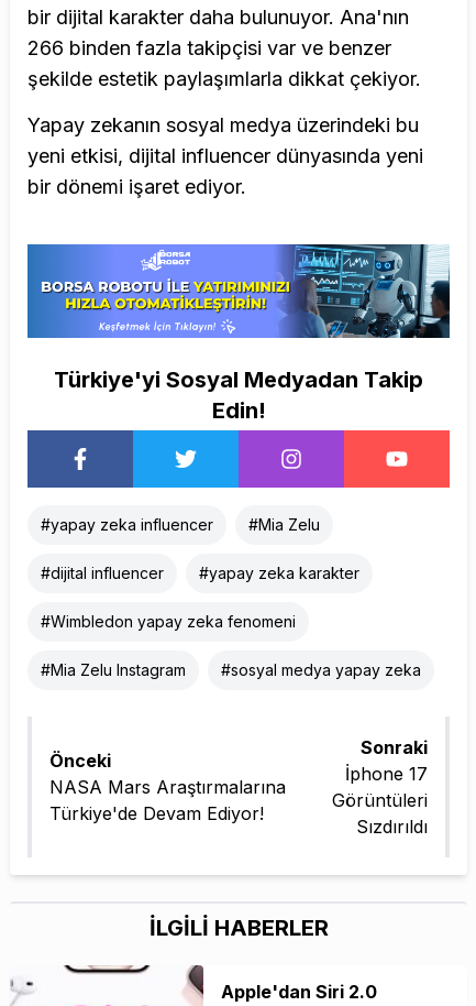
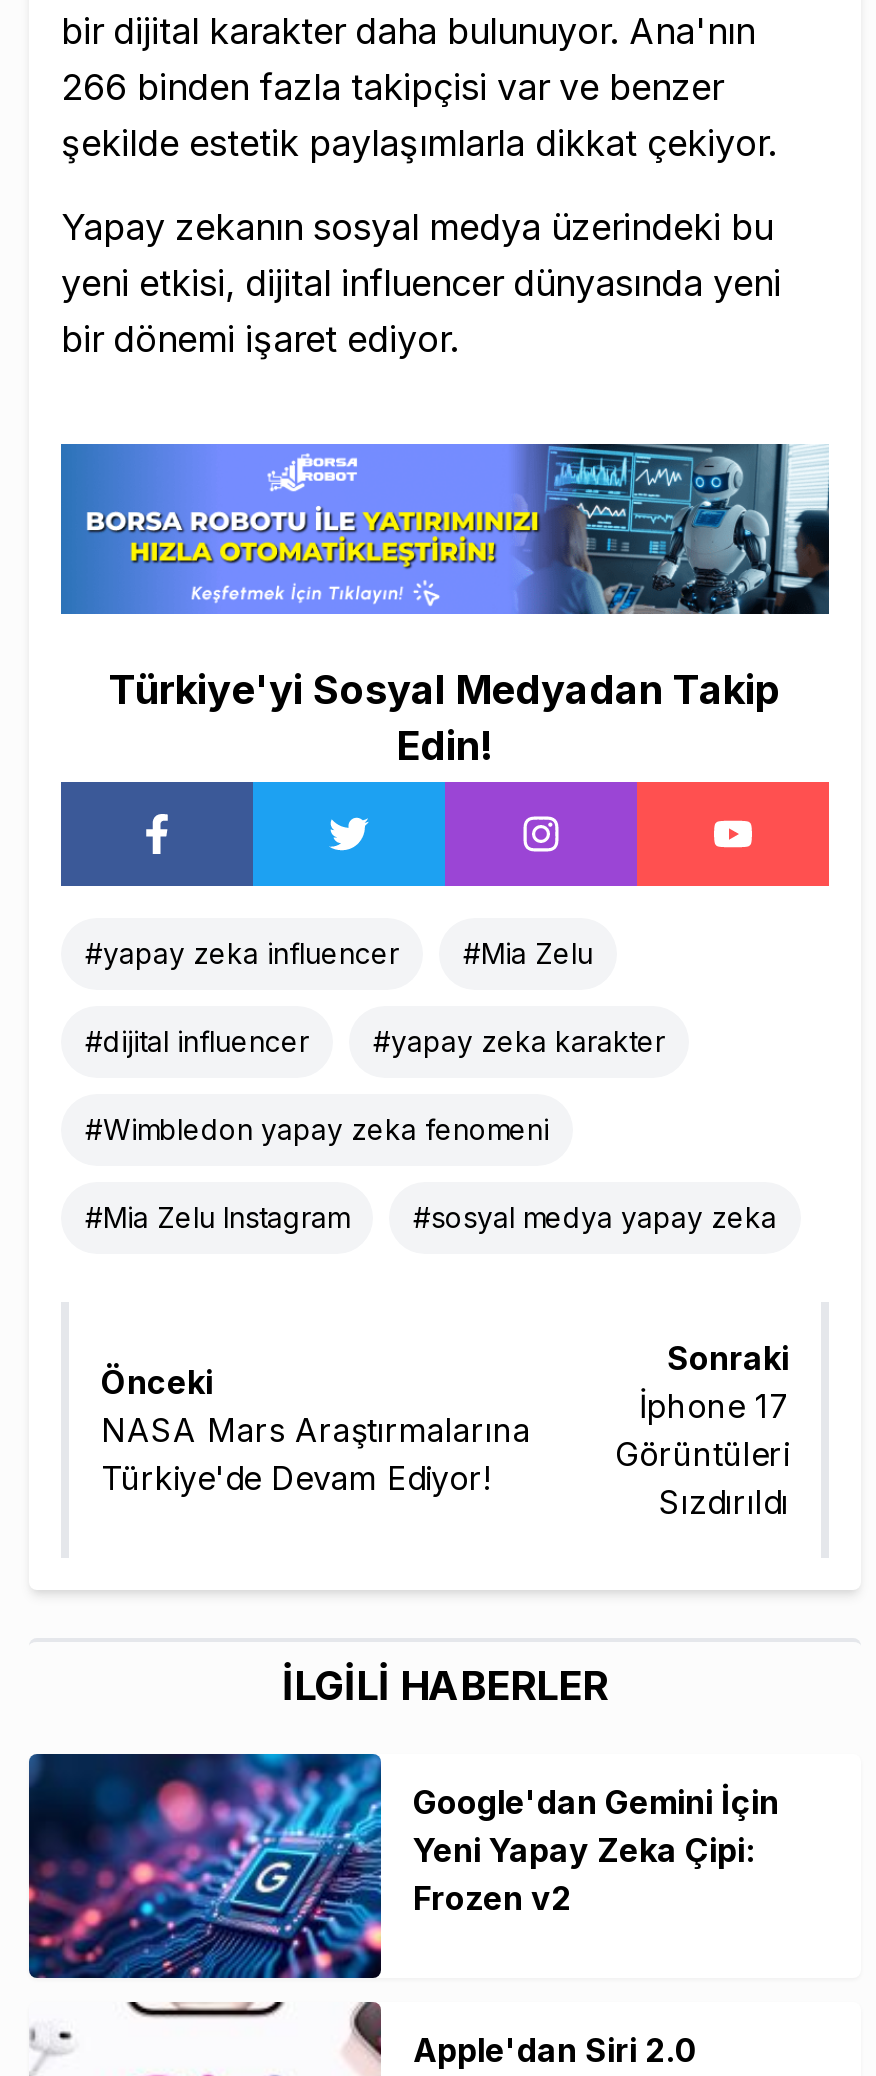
none -> [27,1752,779,1980] [image] | Google'dan Gemini İçin | Yeni Yapay Zeka Çipi: | Frozen v2

